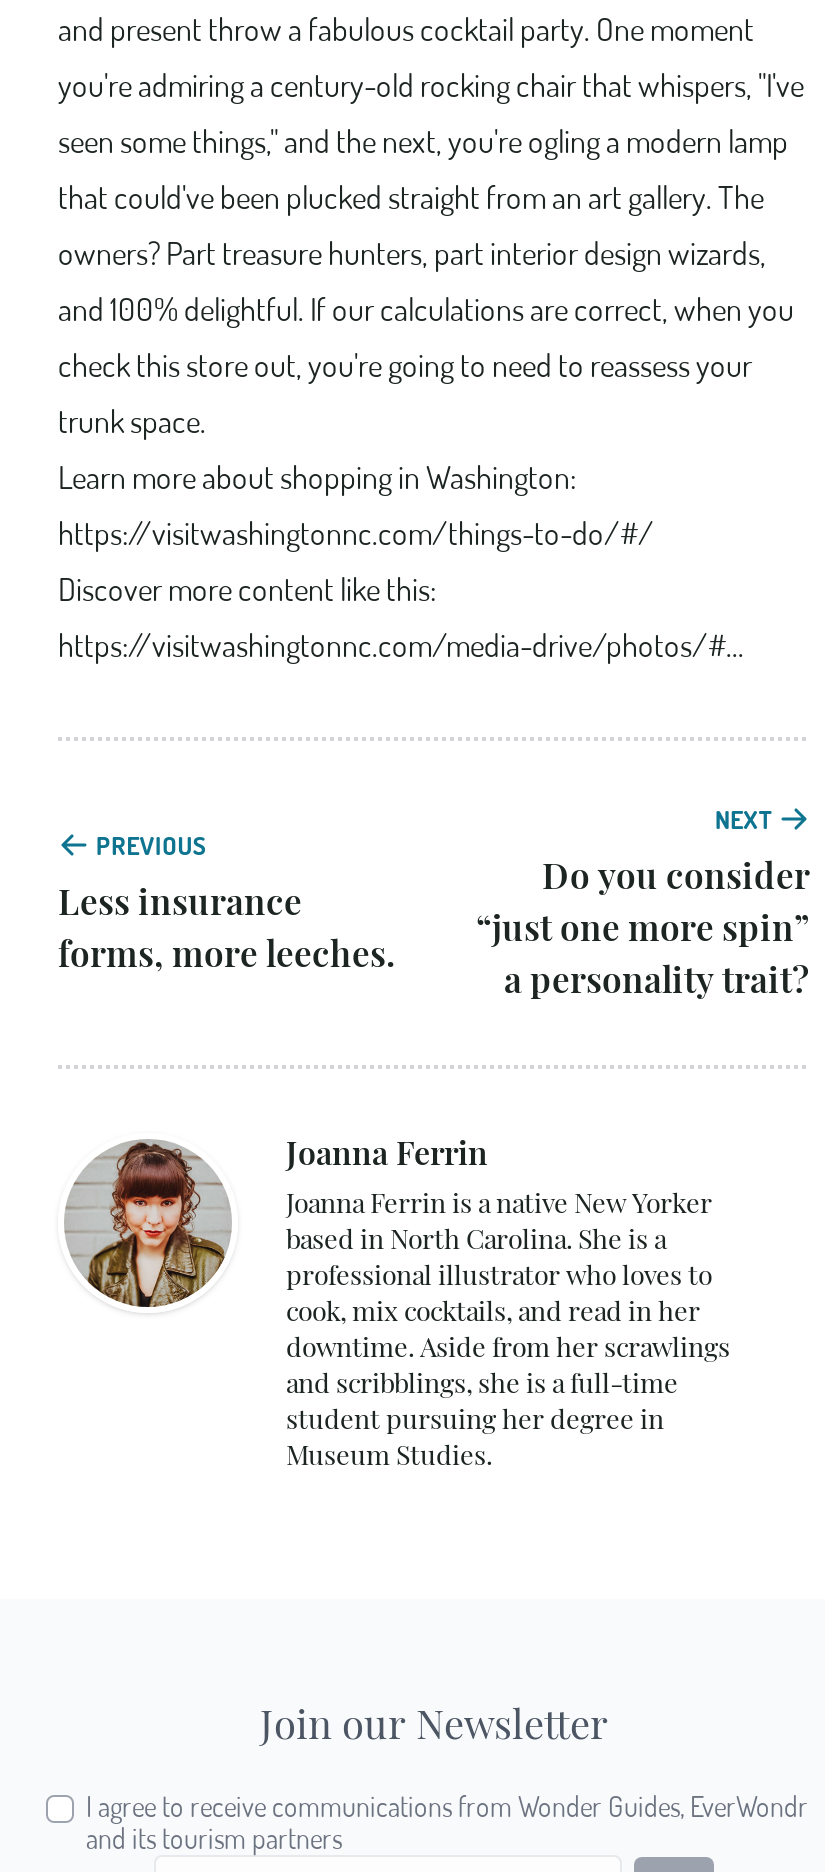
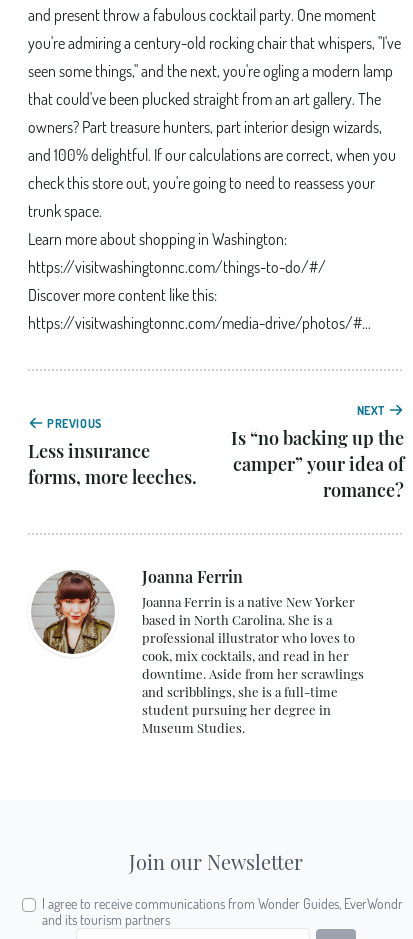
[476,851,810,1001] Do you consider | “just one more spin” | a personality trait? -> [231,426,404,501] Is “no backing up the | camper” your idea of | romance?

